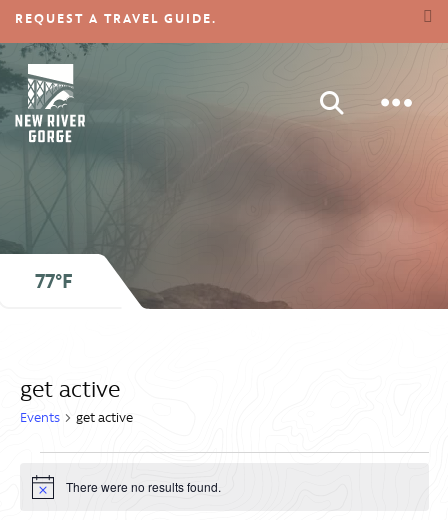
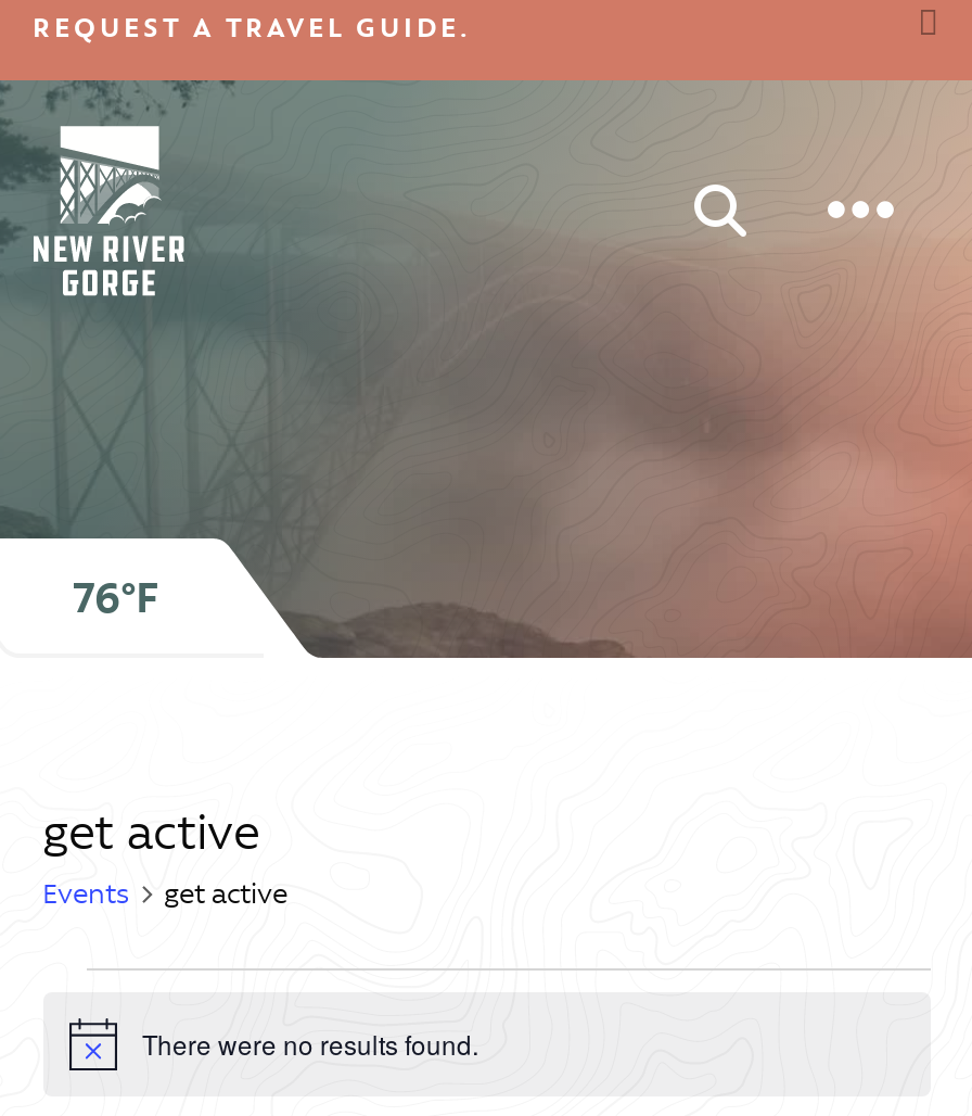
[34,269,72,293] 77°F -> [73,571,159,624] 76°F

